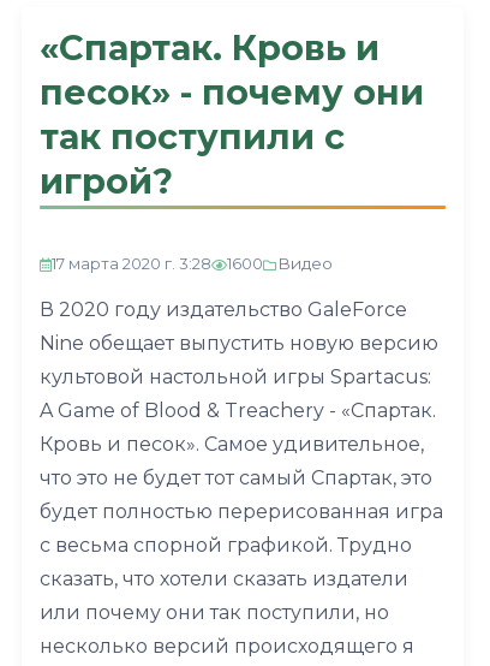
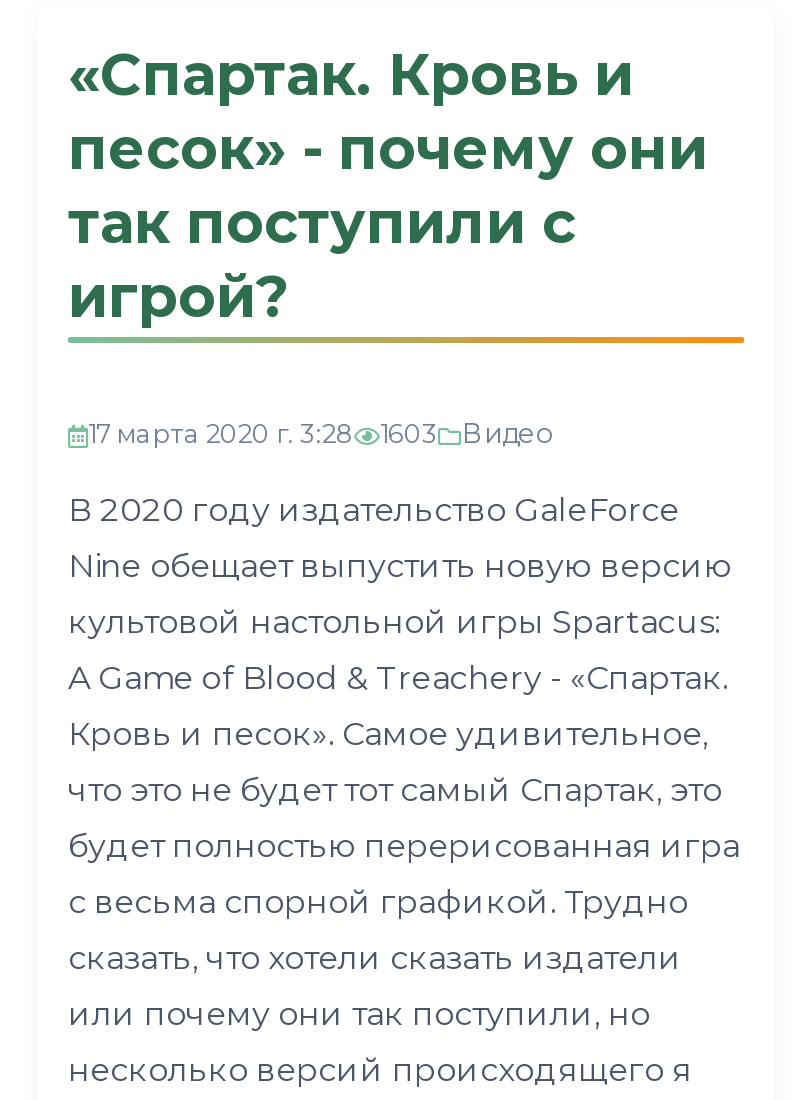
[227,255,263,273] 1600 -> [380,420,438,450] 1603

